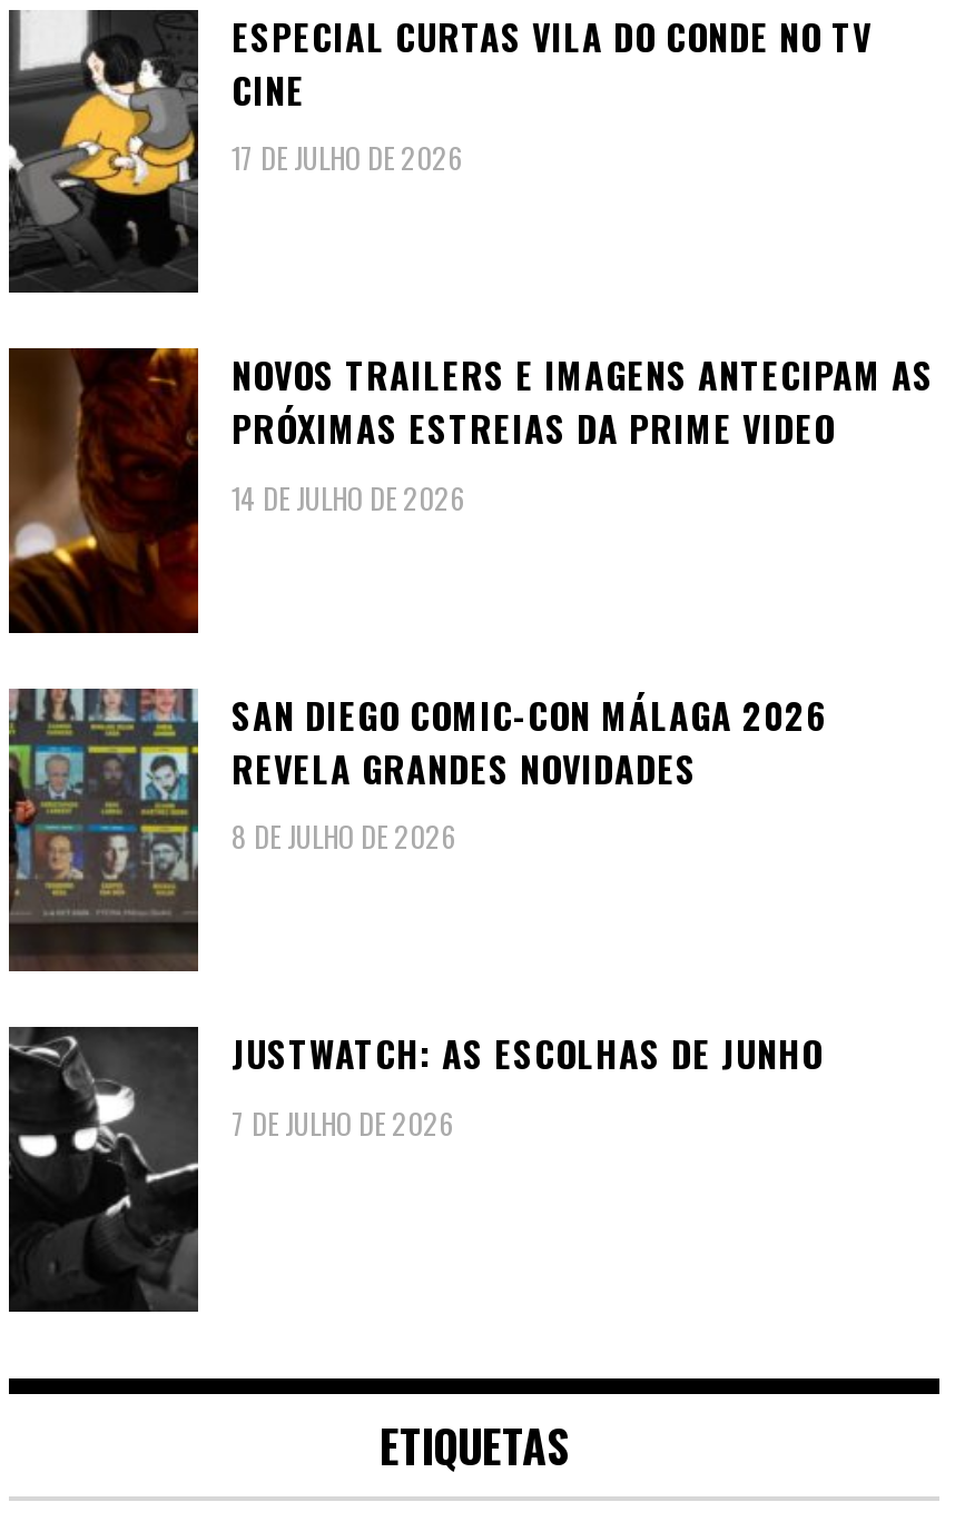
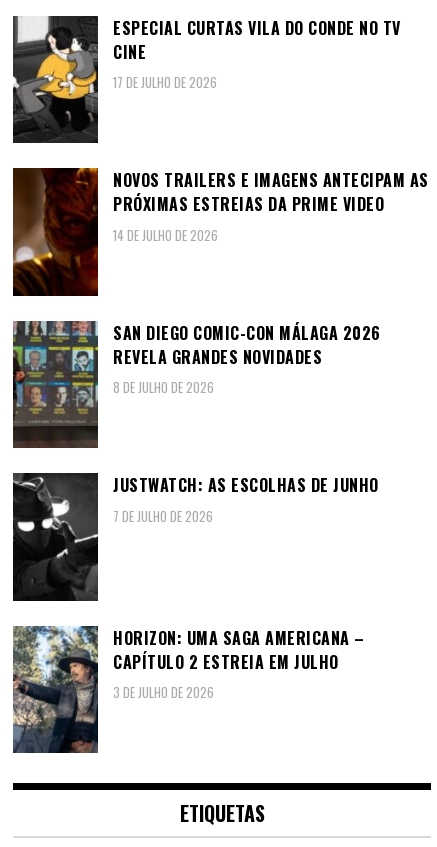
none -> [12,625,364,754] [image] | HORIZON: UMA SAGA AMERICANA – | CAPÍTULO 2 ESTREIA EM JULHO | 3 DE JULHO DE 2026

